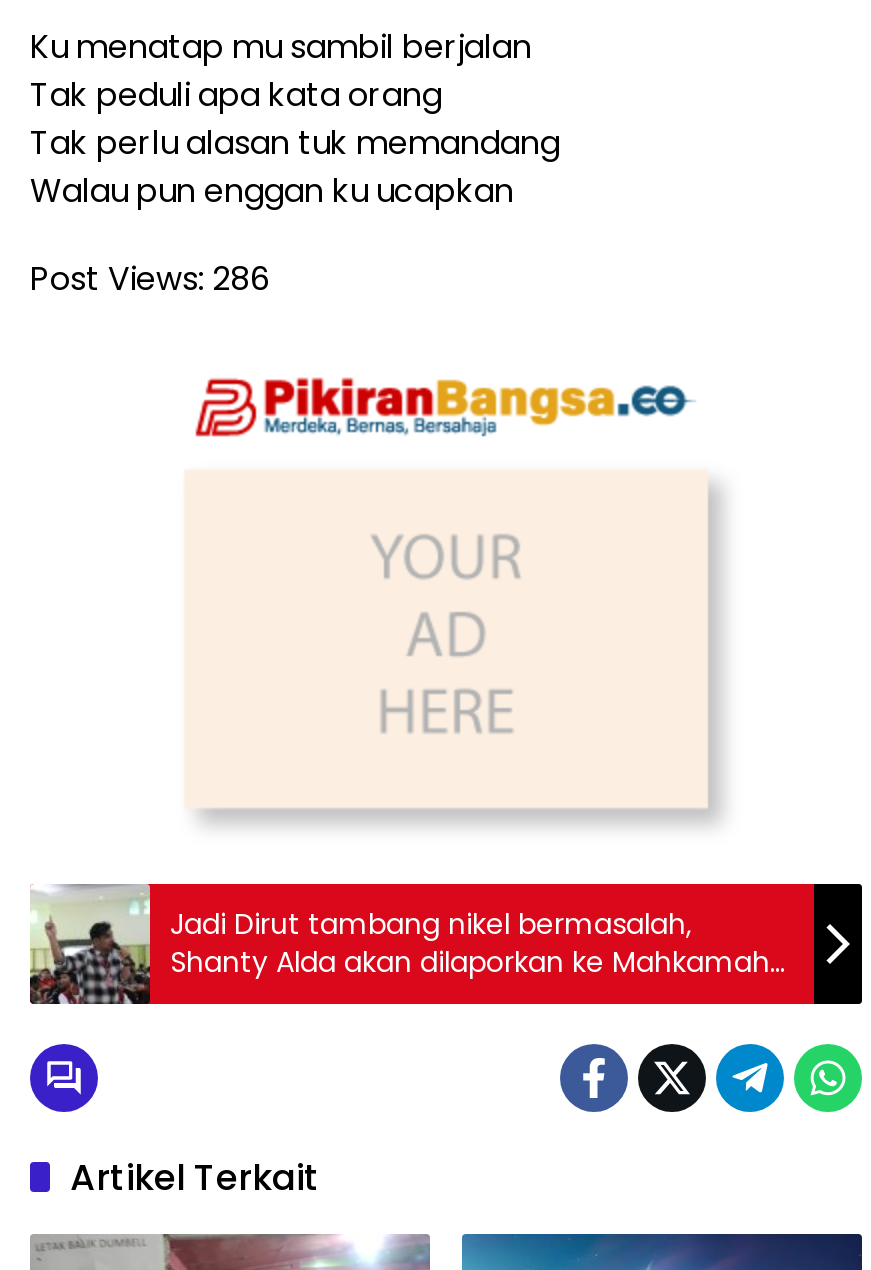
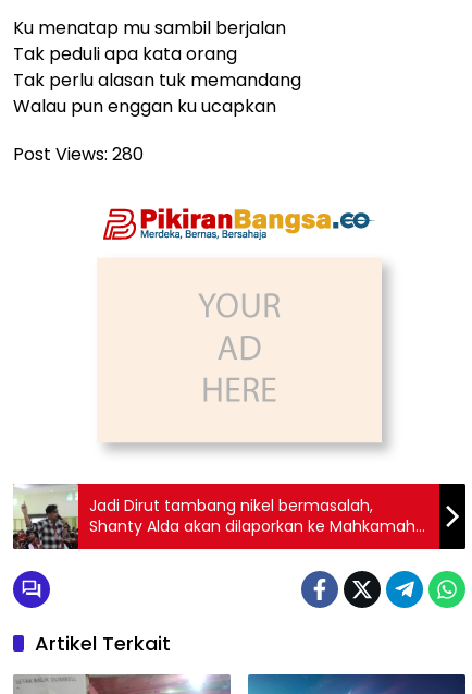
[30,256,270,302] Post Views: 286 -> [13,142,144,167] Post Views: 280

